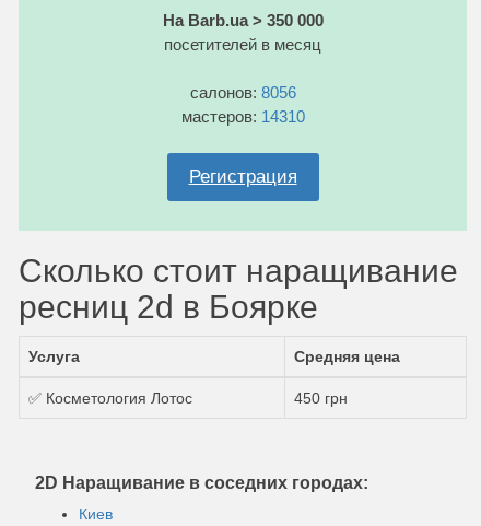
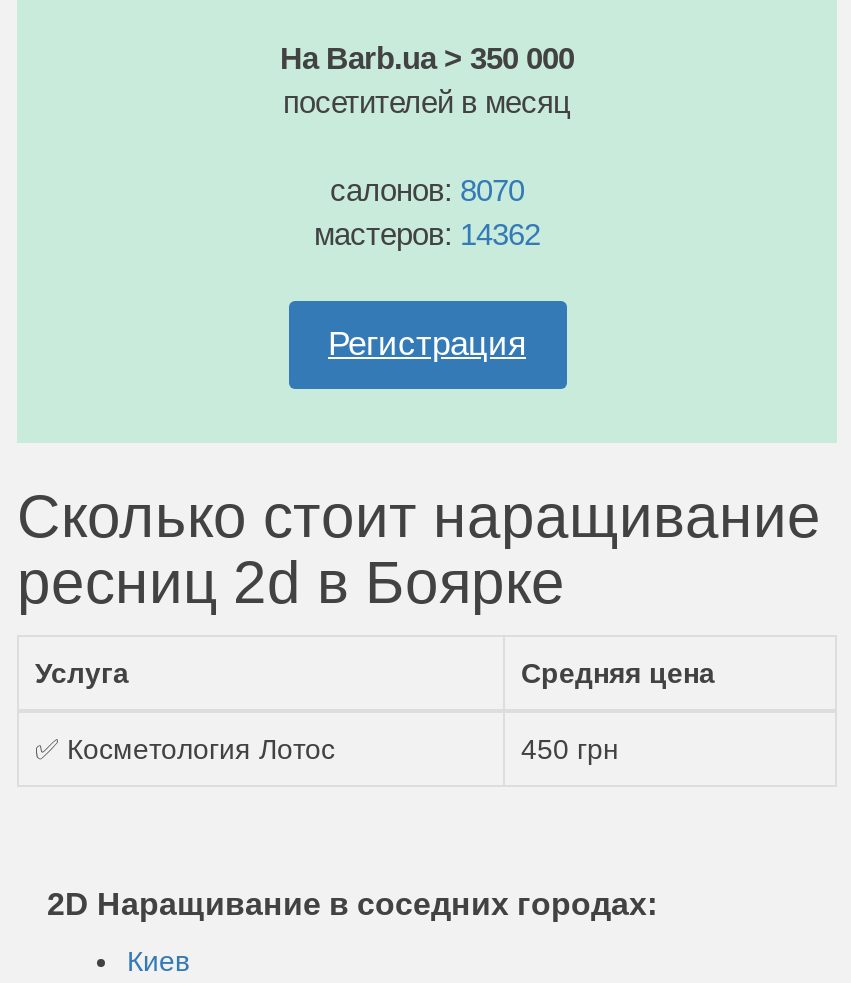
[190,83,296,102] салонов: 8056 -> [330,173,524,207] салонов: 8070
[181,107,304,126] мастеров: 14310 -> [314,217,540,251] мастеров: 14362

